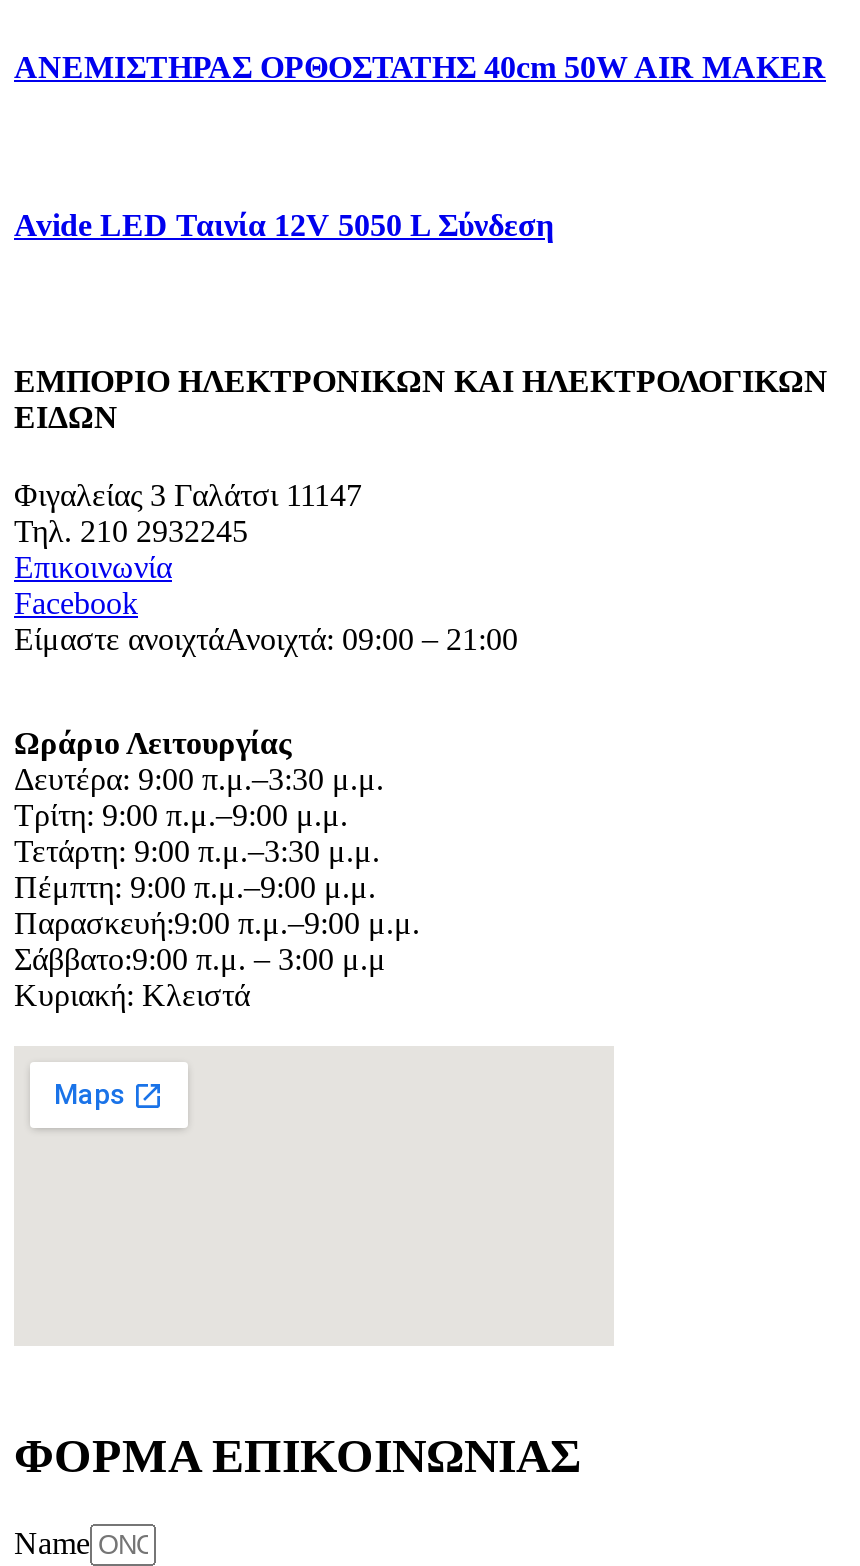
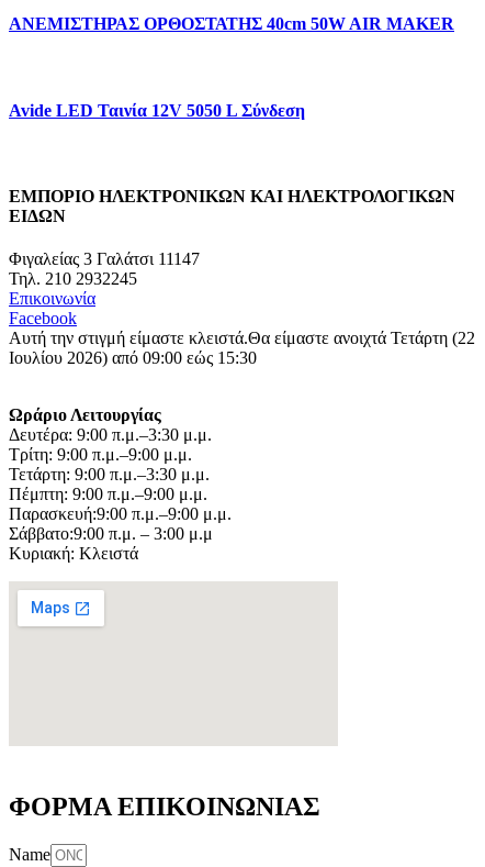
[14,623,518,657] Είμαστε ανοιχτάΑνοιχτά: 09:00 – 21:00 -> [9,329,475,368] Αυτή την στιγμή είμαστε κλειστά.Θα είμαστε ανοιχτά Τετάρτη (22 | Ιουλίου 2026) από 09:00 εώς 15:30

